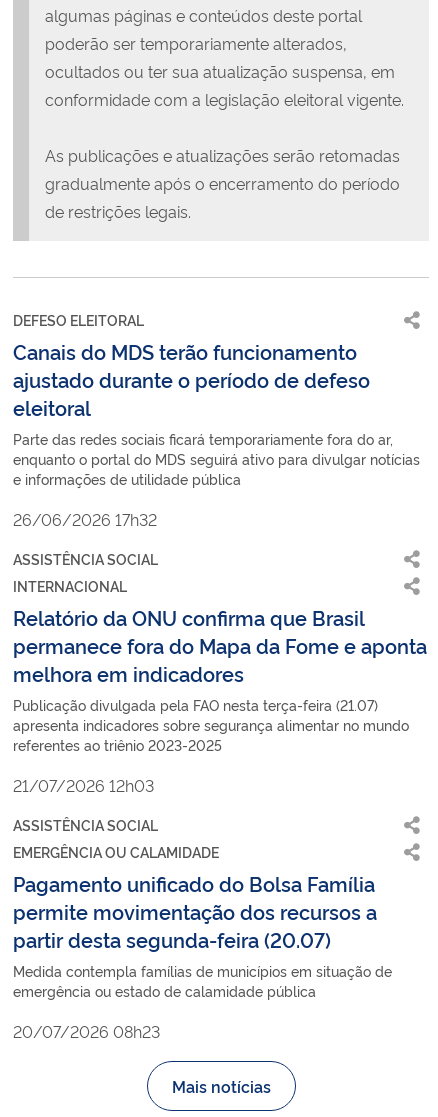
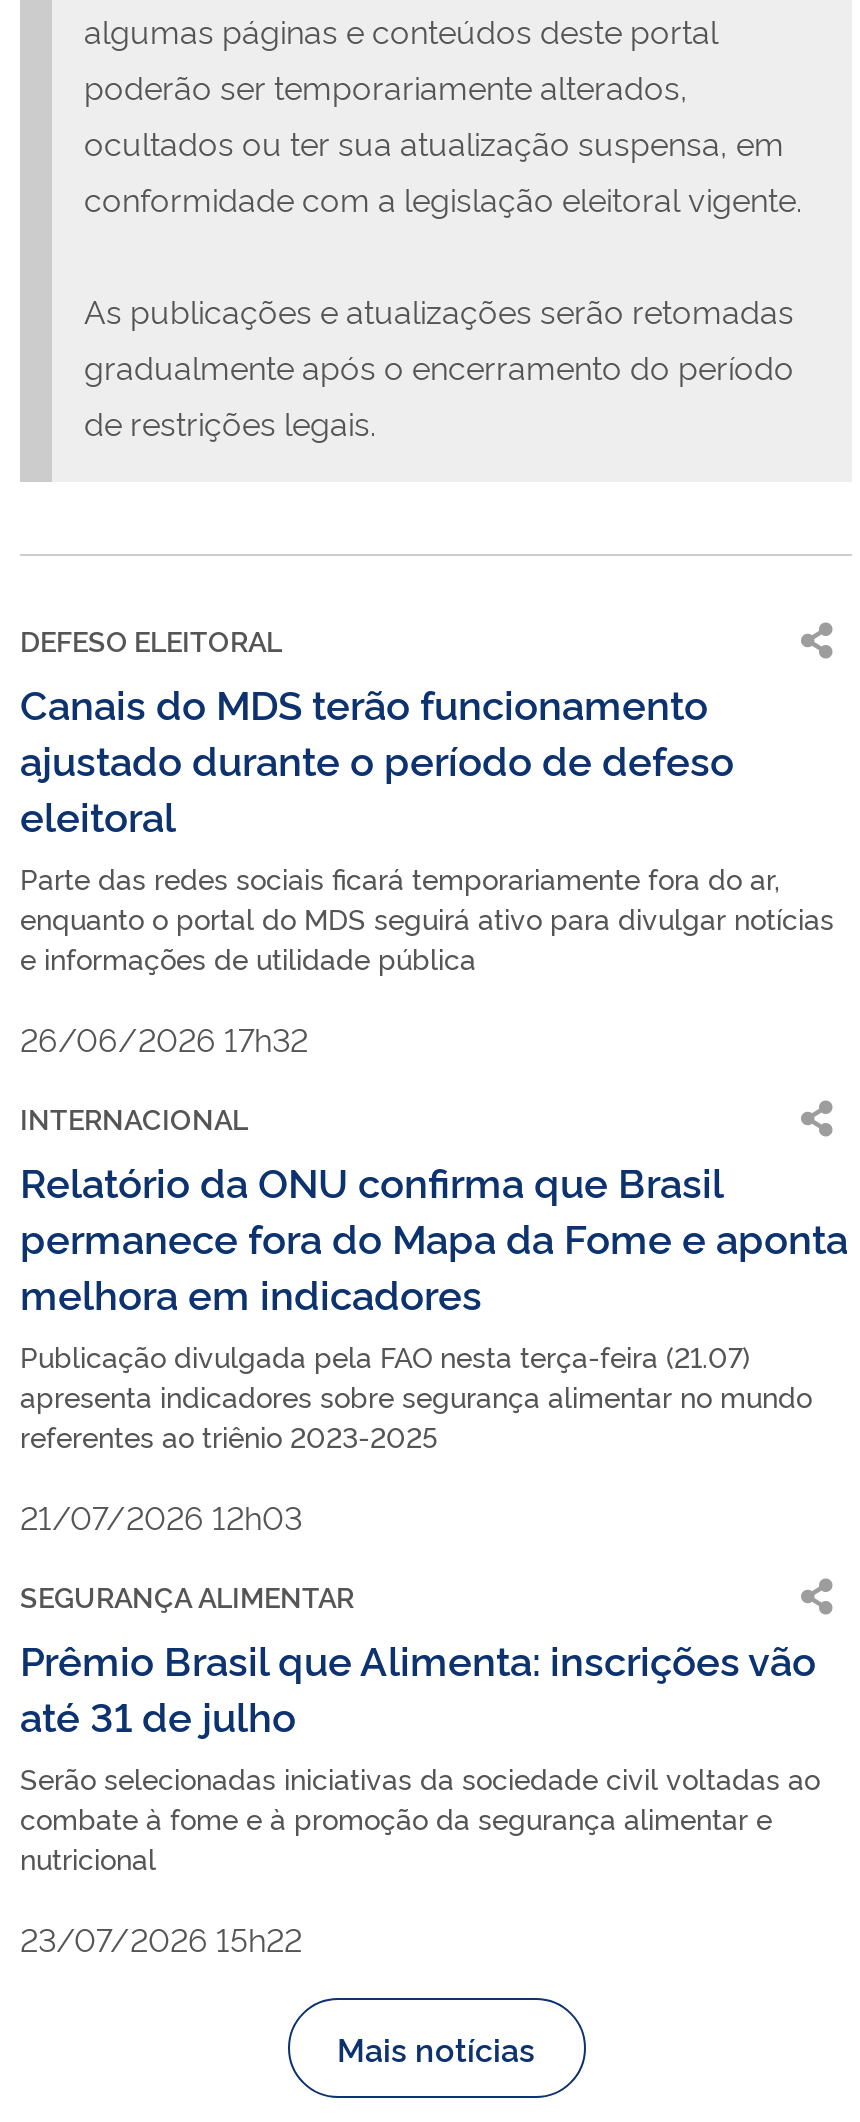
[13,549,158,568] ASSISTÊNCIA SOCIAL -> none
[13,815,392,1000] ASSISTÊNCIA SOCIAL | EMERGÊNCIA OU CALAMIDADE | Pagamento unificado do Bolsa Família | permite movimentação dos recursos a | partir desta segunda-feira (20.07) | Medida contempla famílias de municípios em situação de | emergência ou estado de calamidade pública -> [20,1575,820,1875] SEGURANÇA ALIMENTAR | Prêmio Brasil que Alimenta: inscrições vão | até 31 de julho | Serão selecionadas iniciativas da sociedade civil voltadas ao | combate à fome e à promoção da segurança alimentar e | nutricional
[13,1020,160,1042] 20/07/2026 08h23 -> [20,1915,302,1959] 23/07/2026 15h22

